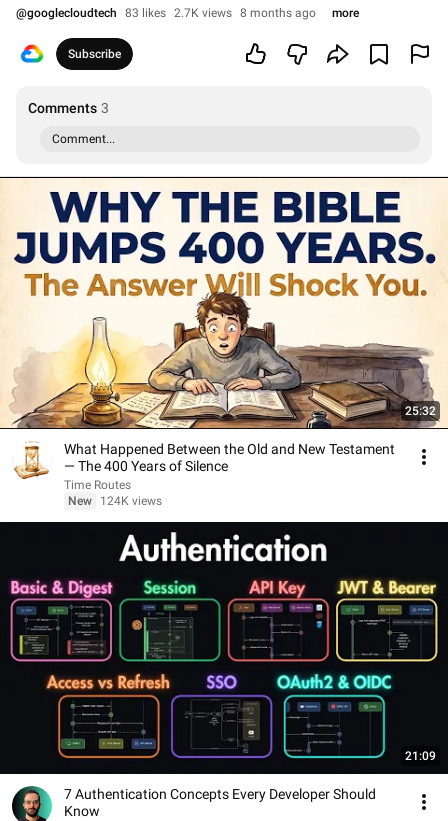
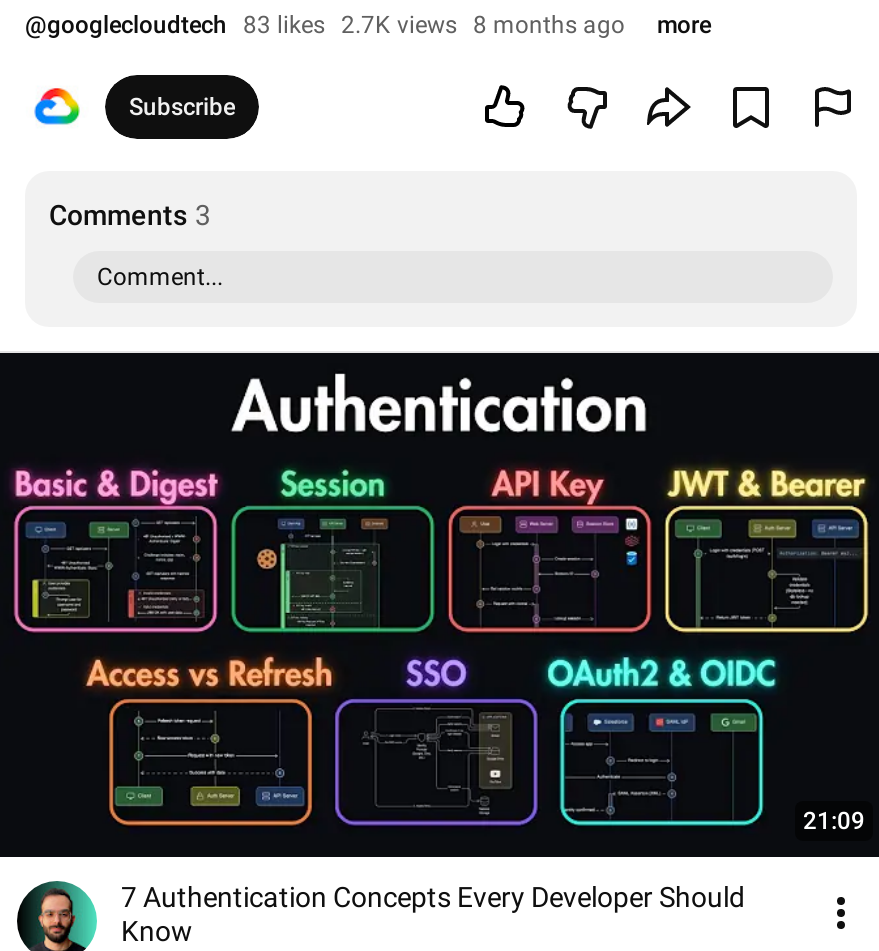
[3,177,445,508] [image] | 25:32 | What Happened Between the Old and New Testament | — The 400 Years of Silence | Time Routes | New 124K views -> none
[14,441,49,480] [image] -> none

